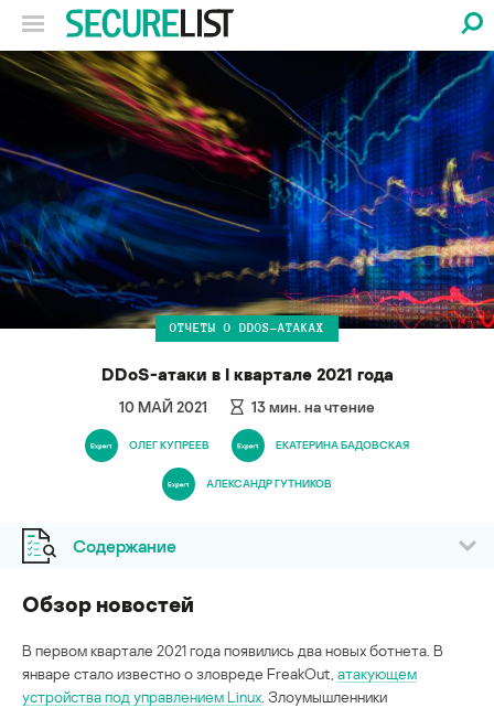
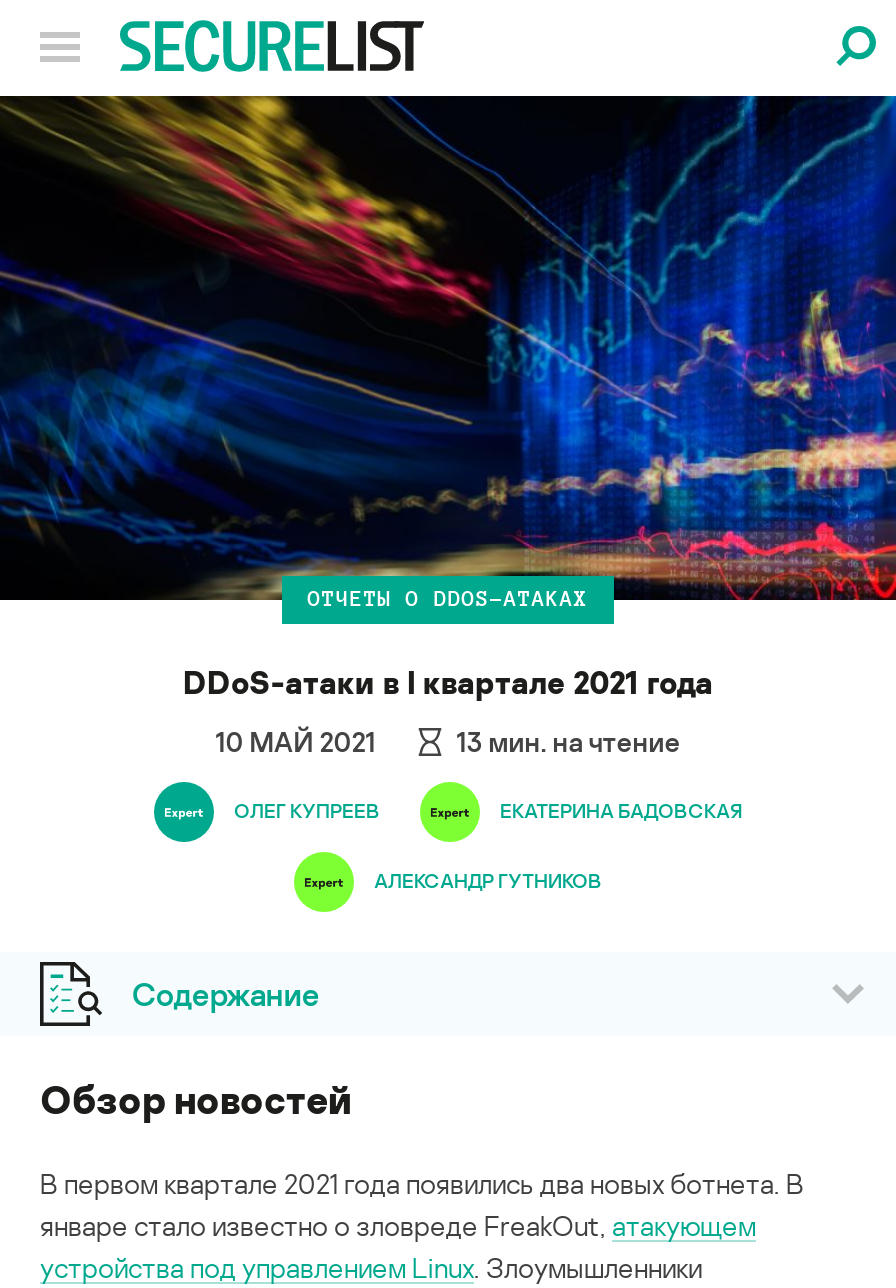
[230,428,266,463] [image] -> [418,780,482,844] [image]
[161,466,196,502] [image] -> [292,850,356,914] [image]

